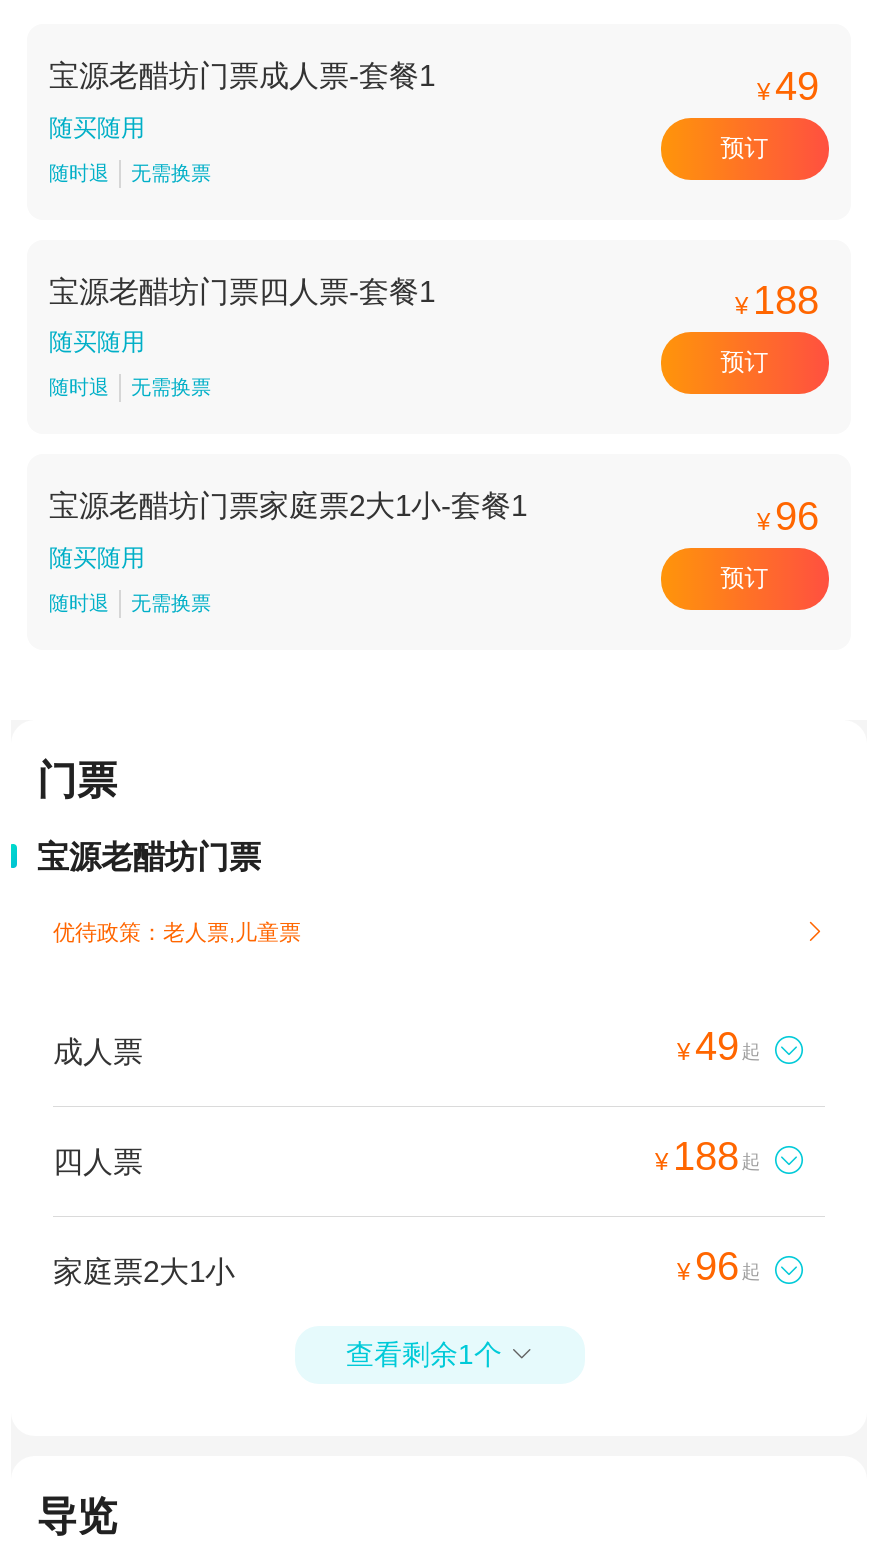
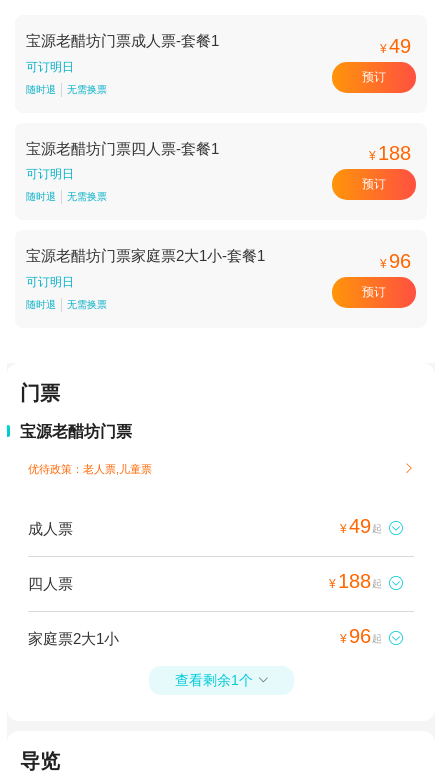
[49,114,145,142] 随买随用 -> [26,60,74,74] 可订明日
[49,329,145,357] 随买随用 -> [26,167,74,181] 可订明日
[49,544,145,572] 随买随用 -> [26,275,74,289] 可订明日

